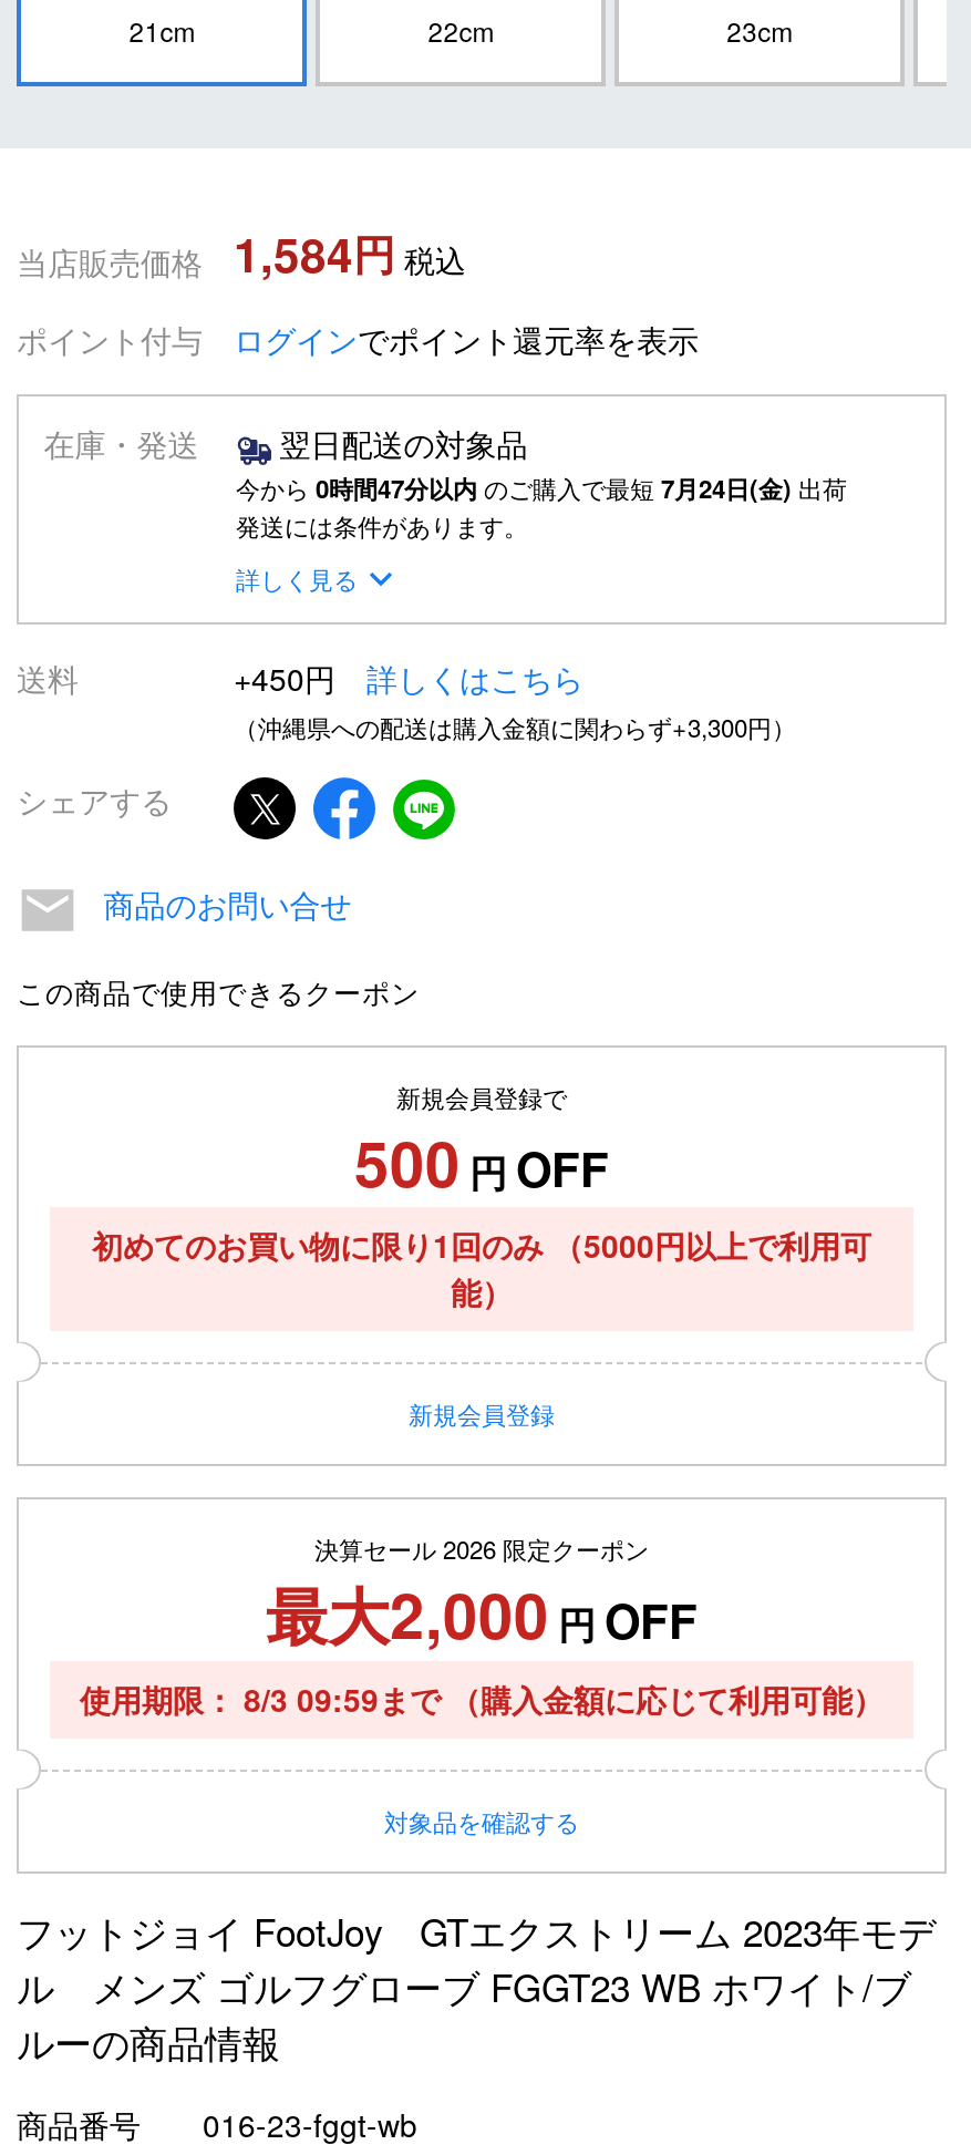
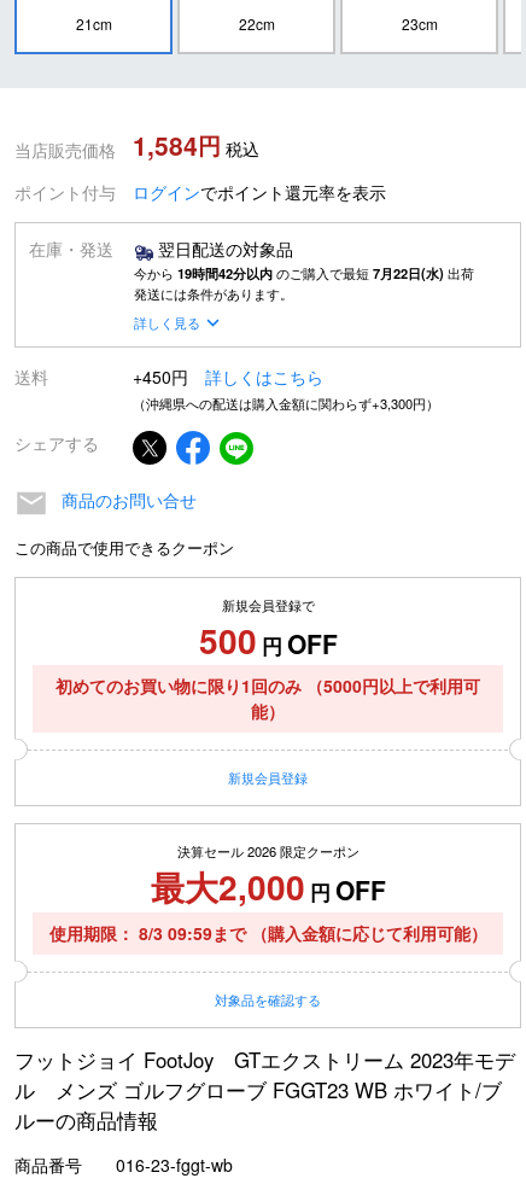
[236,469,847,504] 今から 0時間47分以内 のご購入で最短 7月24日(金) 出荷 -> [134,263,474,282] 今から 19時間42分以内 のご購入で最短 7月22日(水) 出荷

